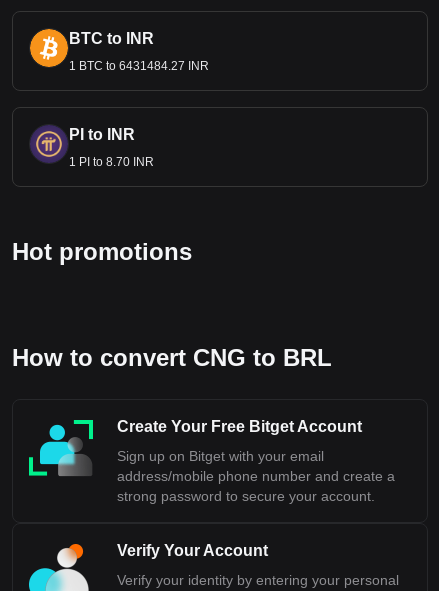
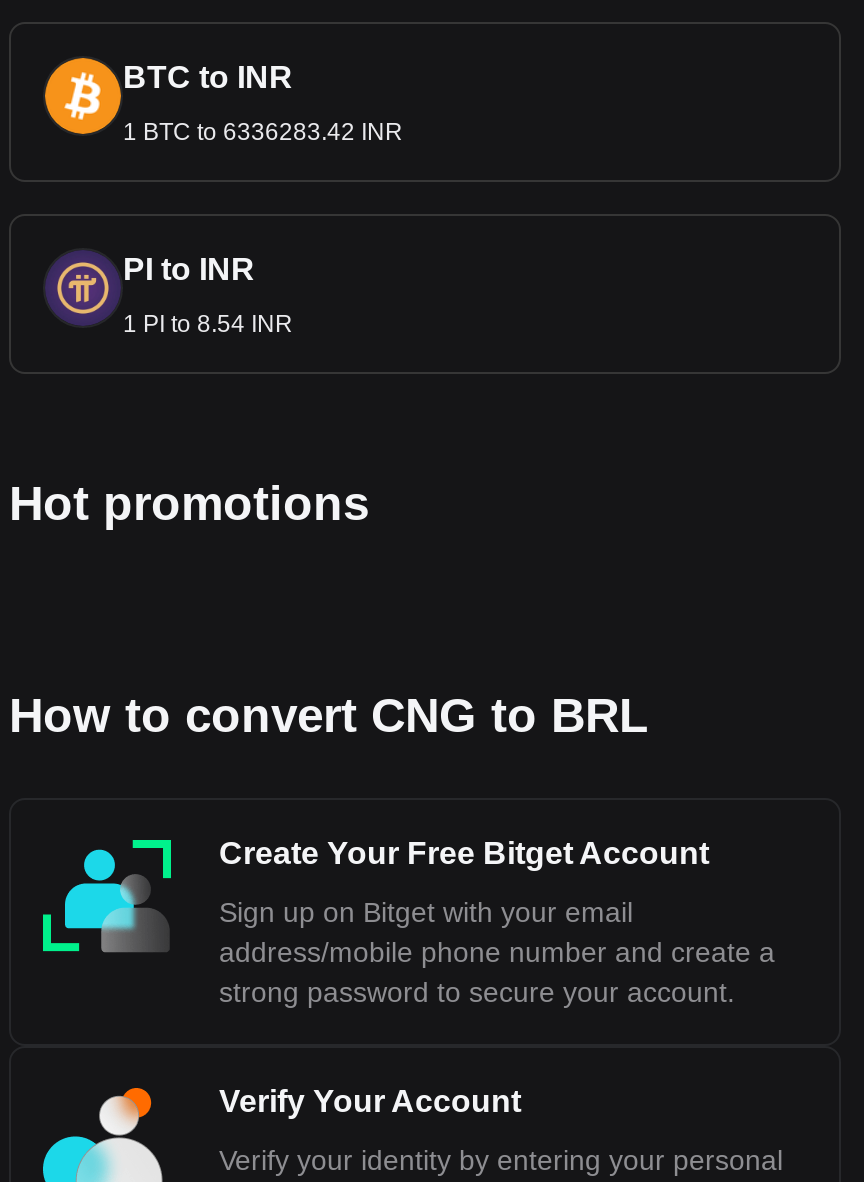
[69,59,209,73] 1 BTC to 6431484.27 INR -> [123,118,403,146] 1 BTC to 6336283.42 INR
[69,155,154,169] 1 PI to 8.70 INR -> [123,310,293,338] 1 PI to 8.54 INR

